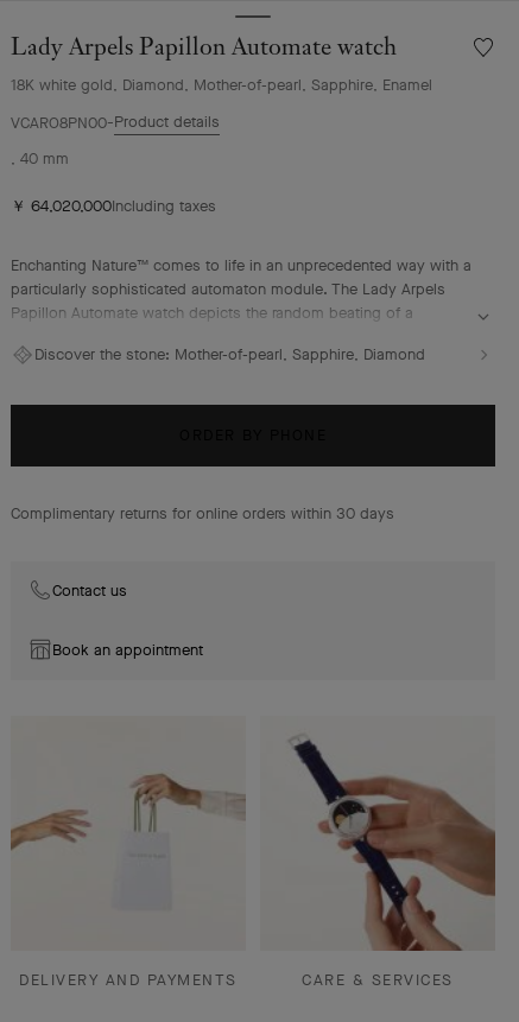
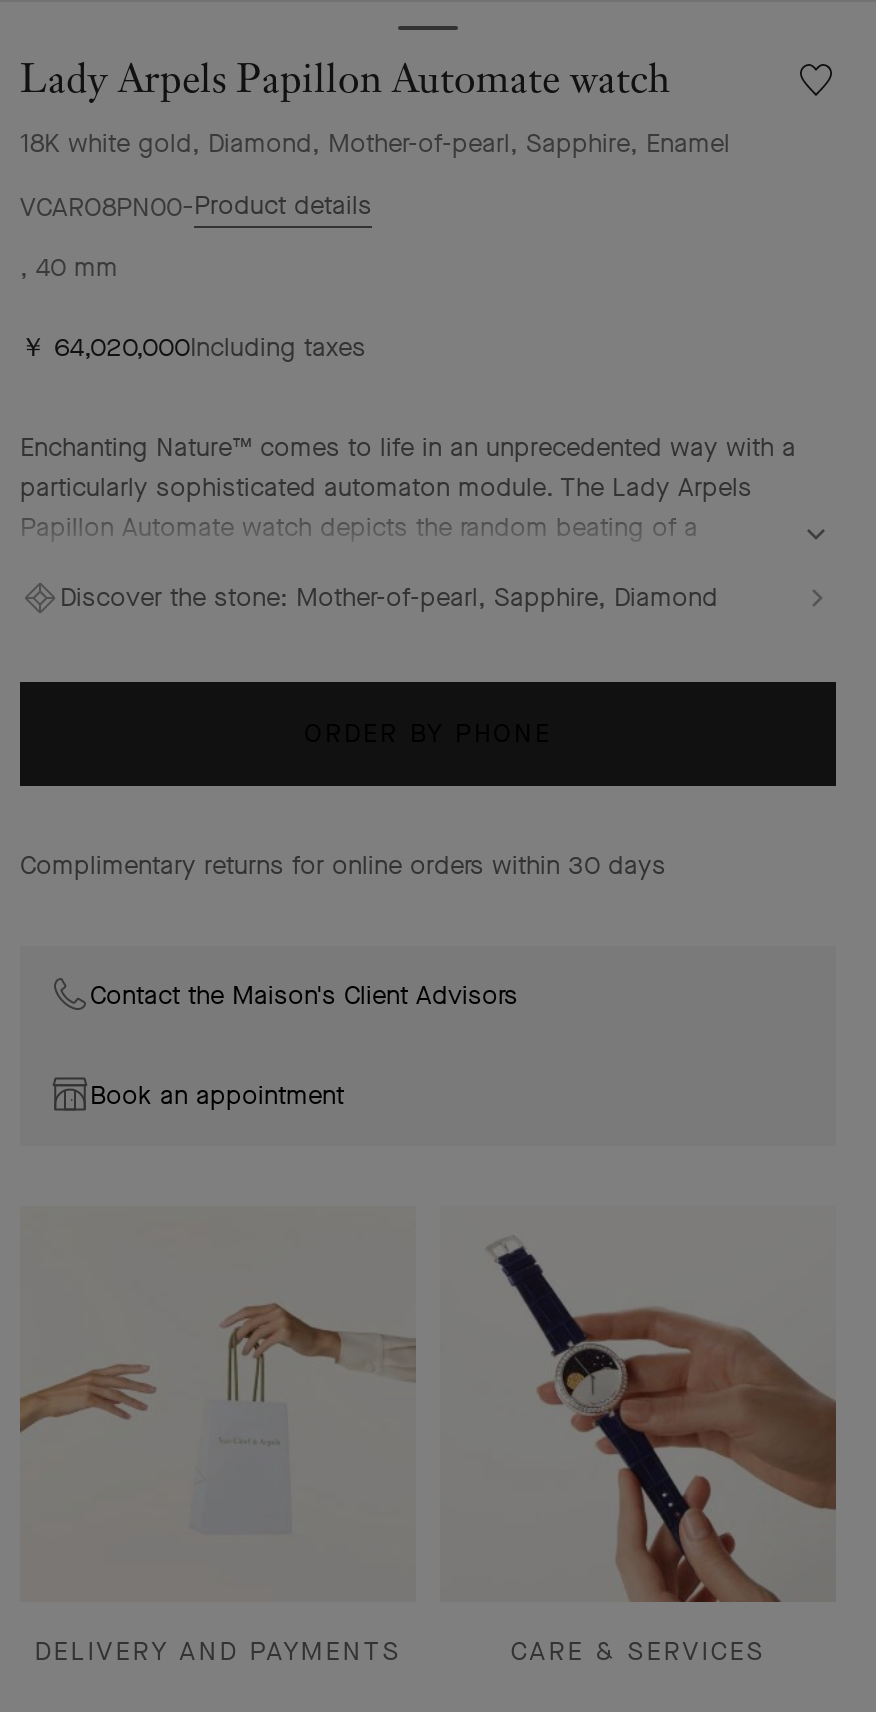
[52,580,127,601] Contact us -> [90,978,518,1012] Contact the Maison's Client Advisors

